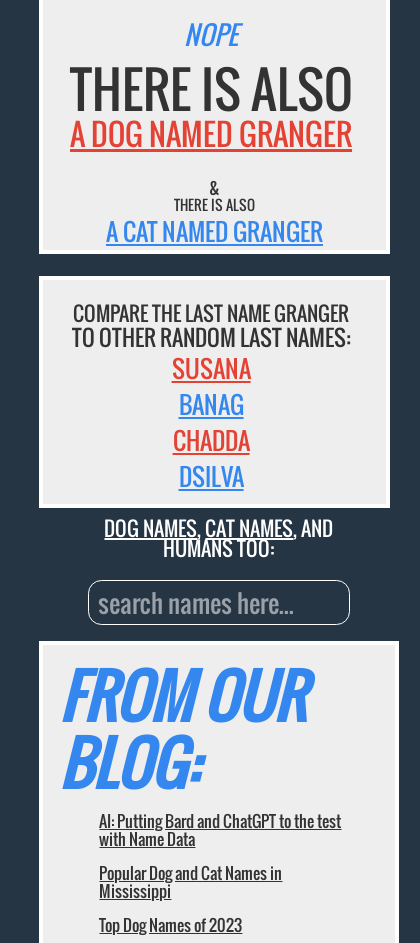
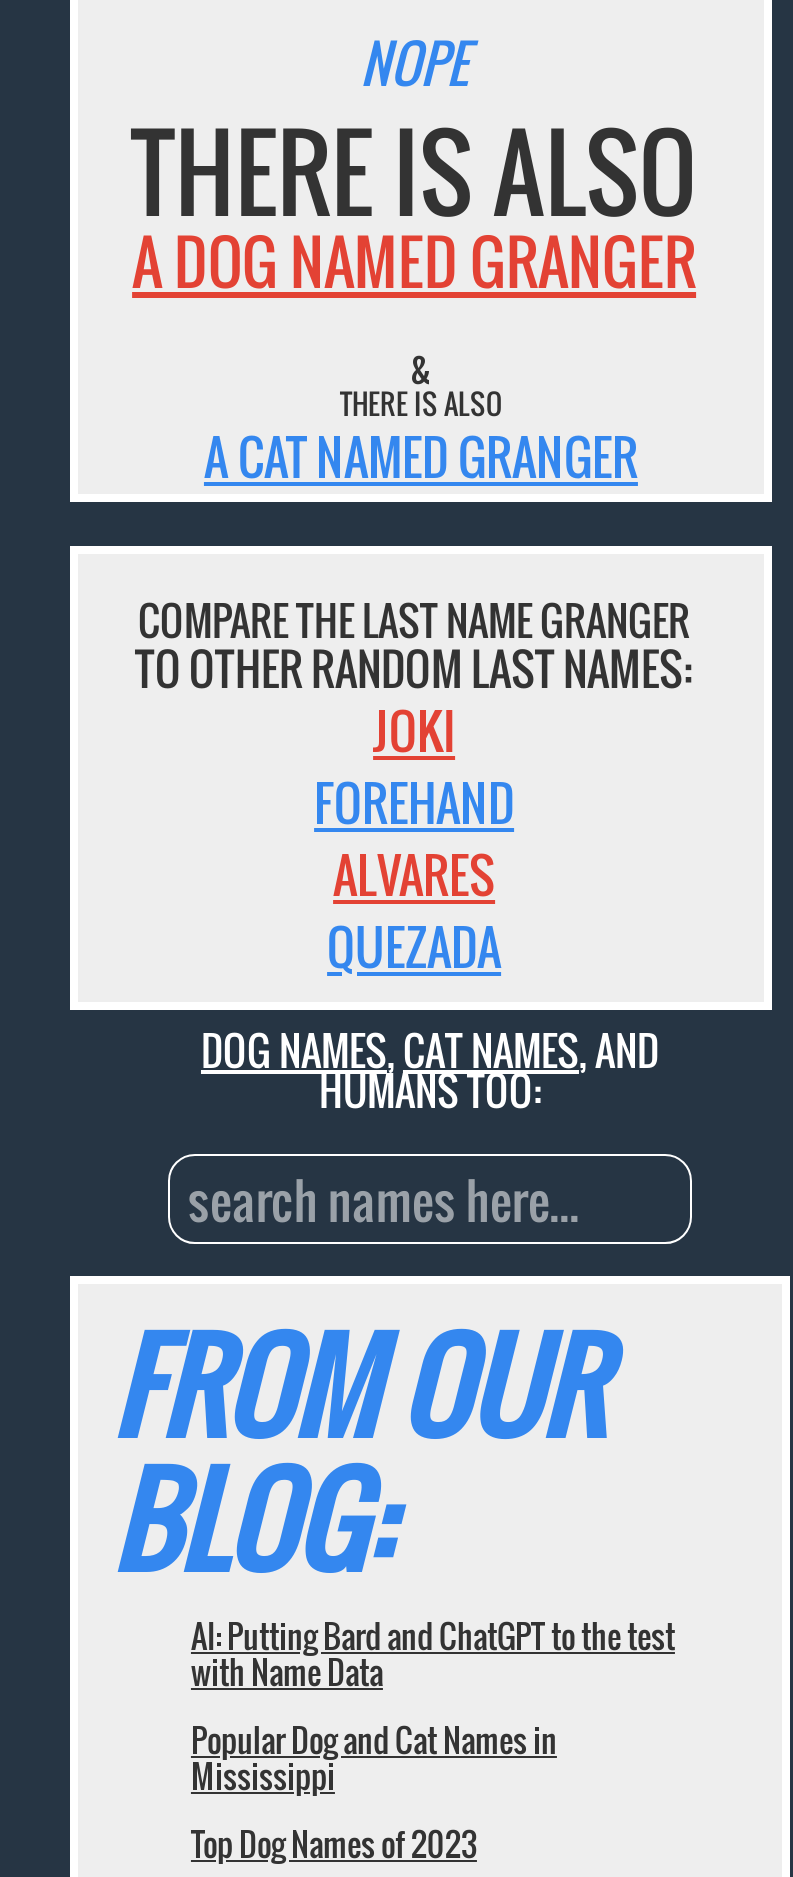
[171,350,250,494] SUSANA | BANAG | CHADDA | DSILVA -> [314,693,514,981] JOKI | FOREHAND | ALVARES | QUEZADA

